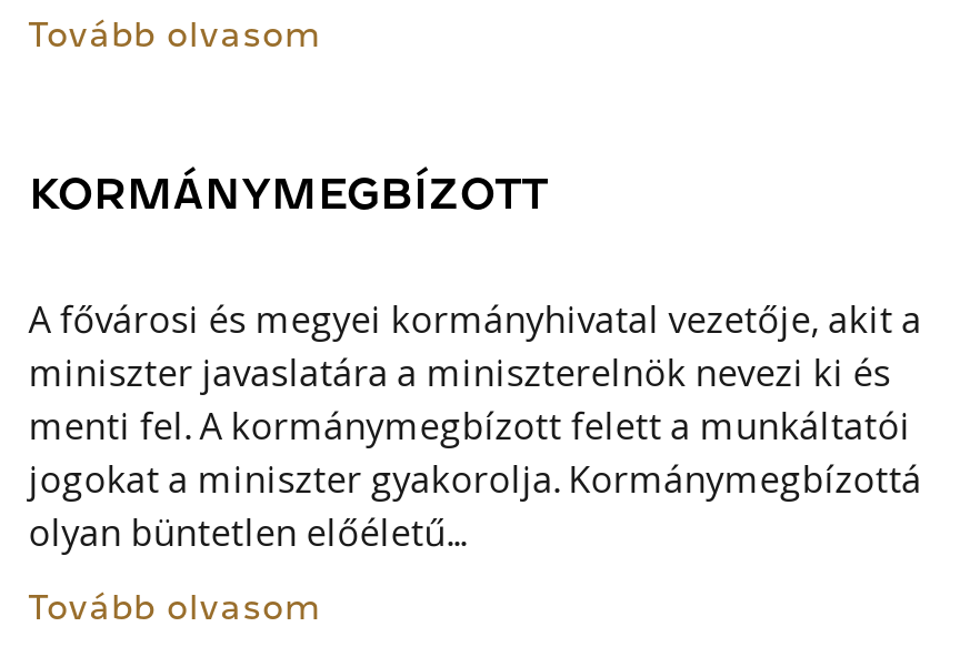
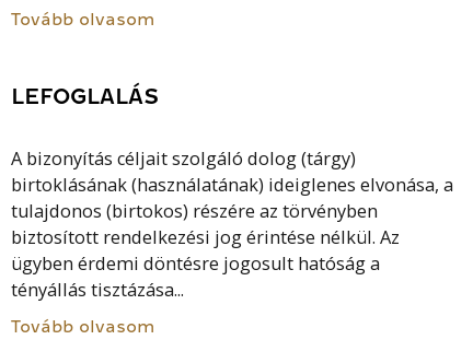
[28,171,548,216] KORMÁNYMEGBÍZOTT -> [11,86,159,107] LEFOGLALÁS
[28,295,922,557] A fővárosi és megyei kormányhivatal vezetője, akit a | miniszter javaslatára a miniszterelnök nevezi ki és | menti fel. A kormánymegbízott felett a munkáltatói | jogokat a miniszter gyakorolja. Kormánymegbízottá | olyan büntetlen előéletű... -> [11,146,454,302] A bizonyítás céljait szolgáló dolog (tárgy) | birtoklásának (használatának) ideiglenes elvonása, a | tulajdonos (birtokos) részére az törvényben | biztosított rendelkezési jog érintése nélkül. Az | ügyben érdemi döntésre jogosult hatóság a | tényállás tisztázása...

